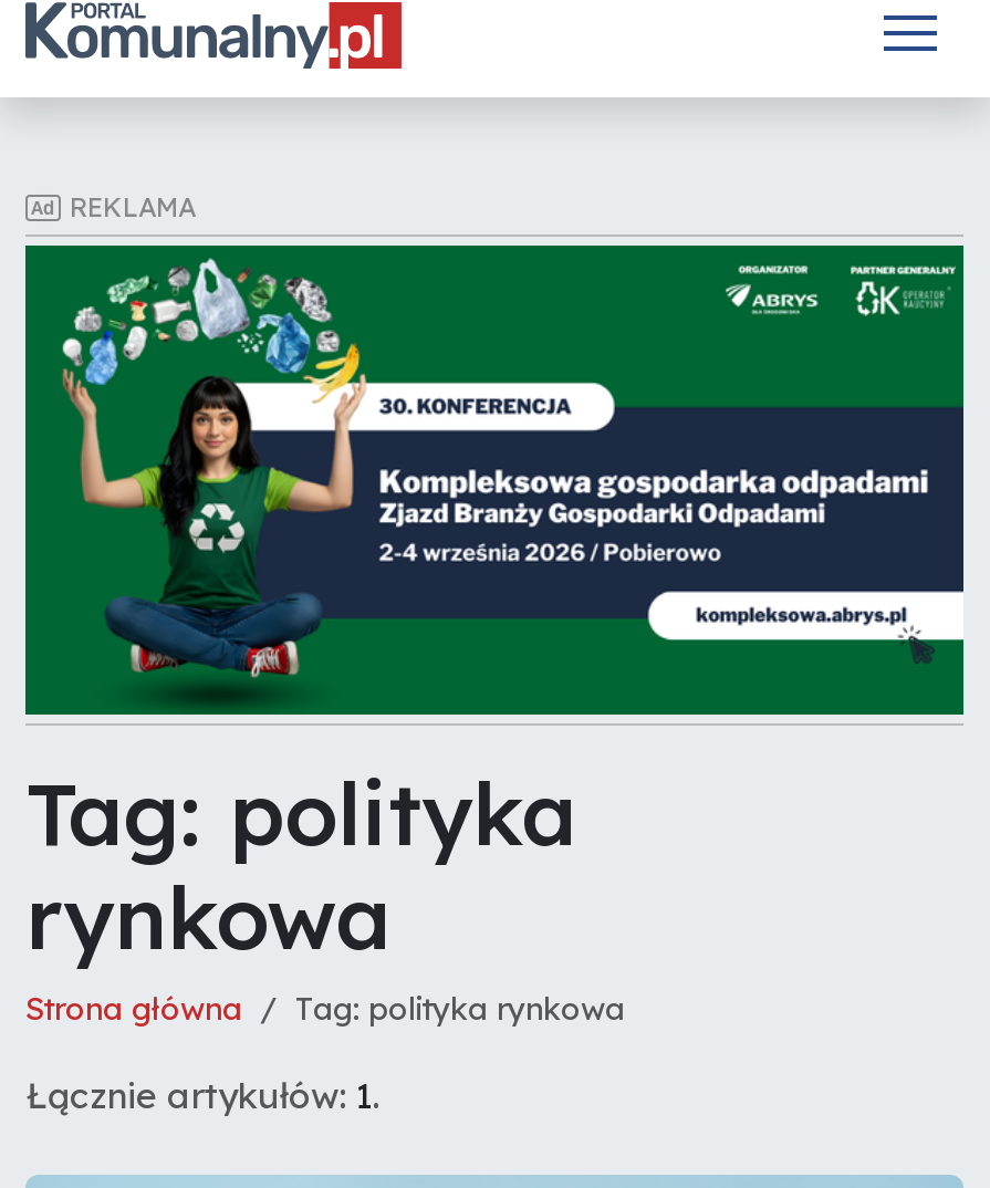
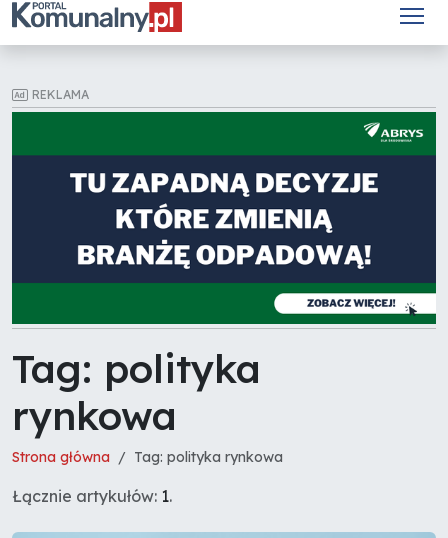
[25,257,966,706] [image] -> [12,118,437,319] [image]

